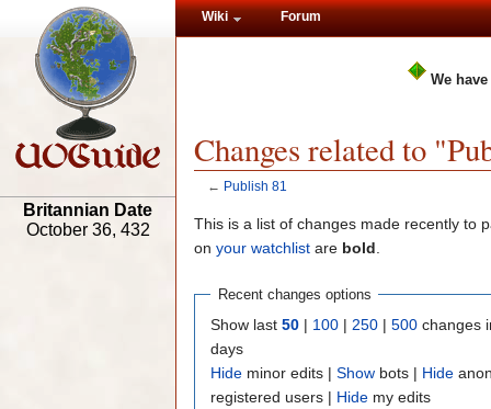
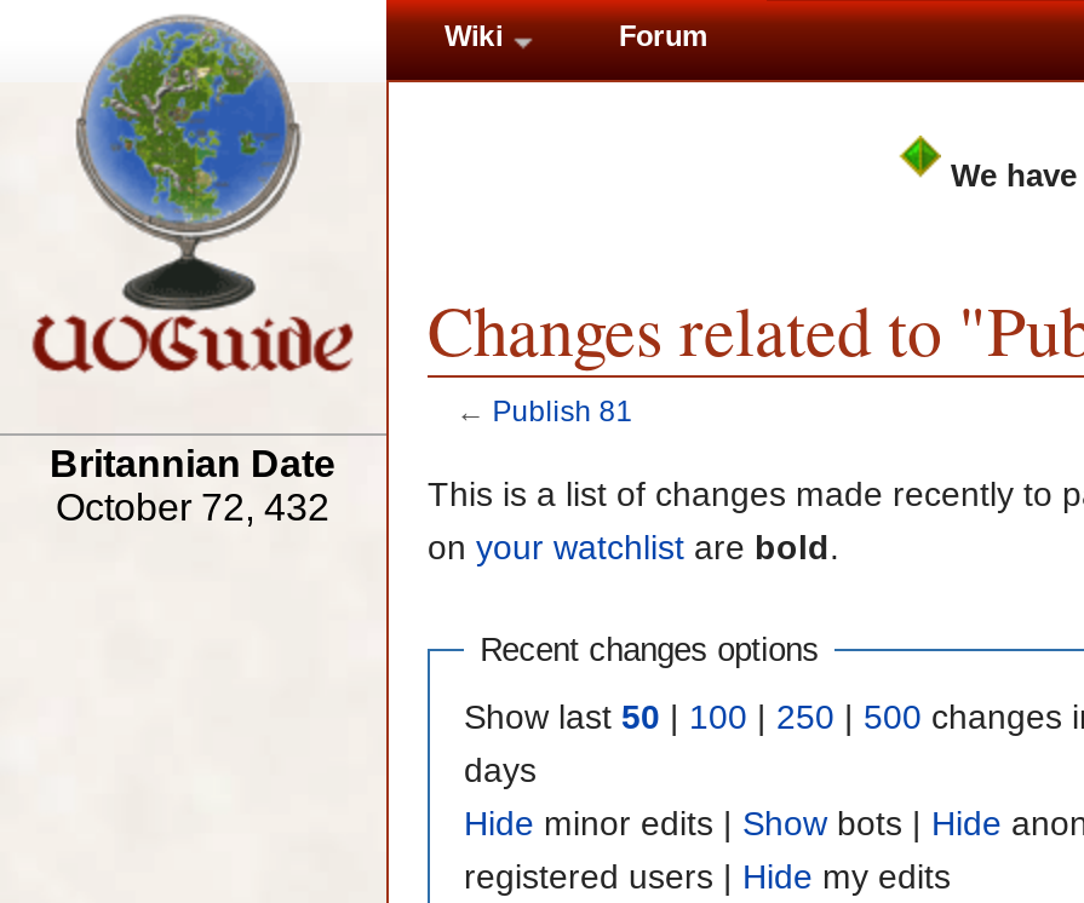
[26,221,150,239] October 36, 432 -> [56,488,329,529] October 72, 432

